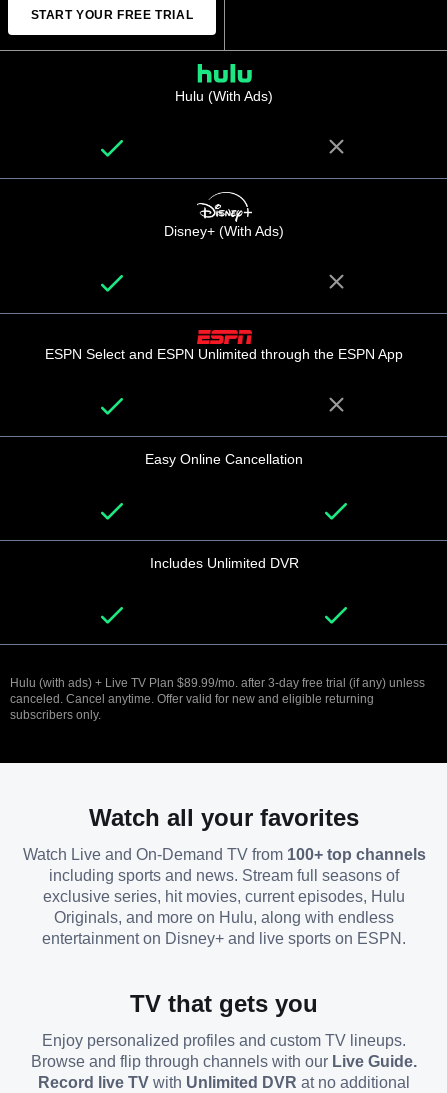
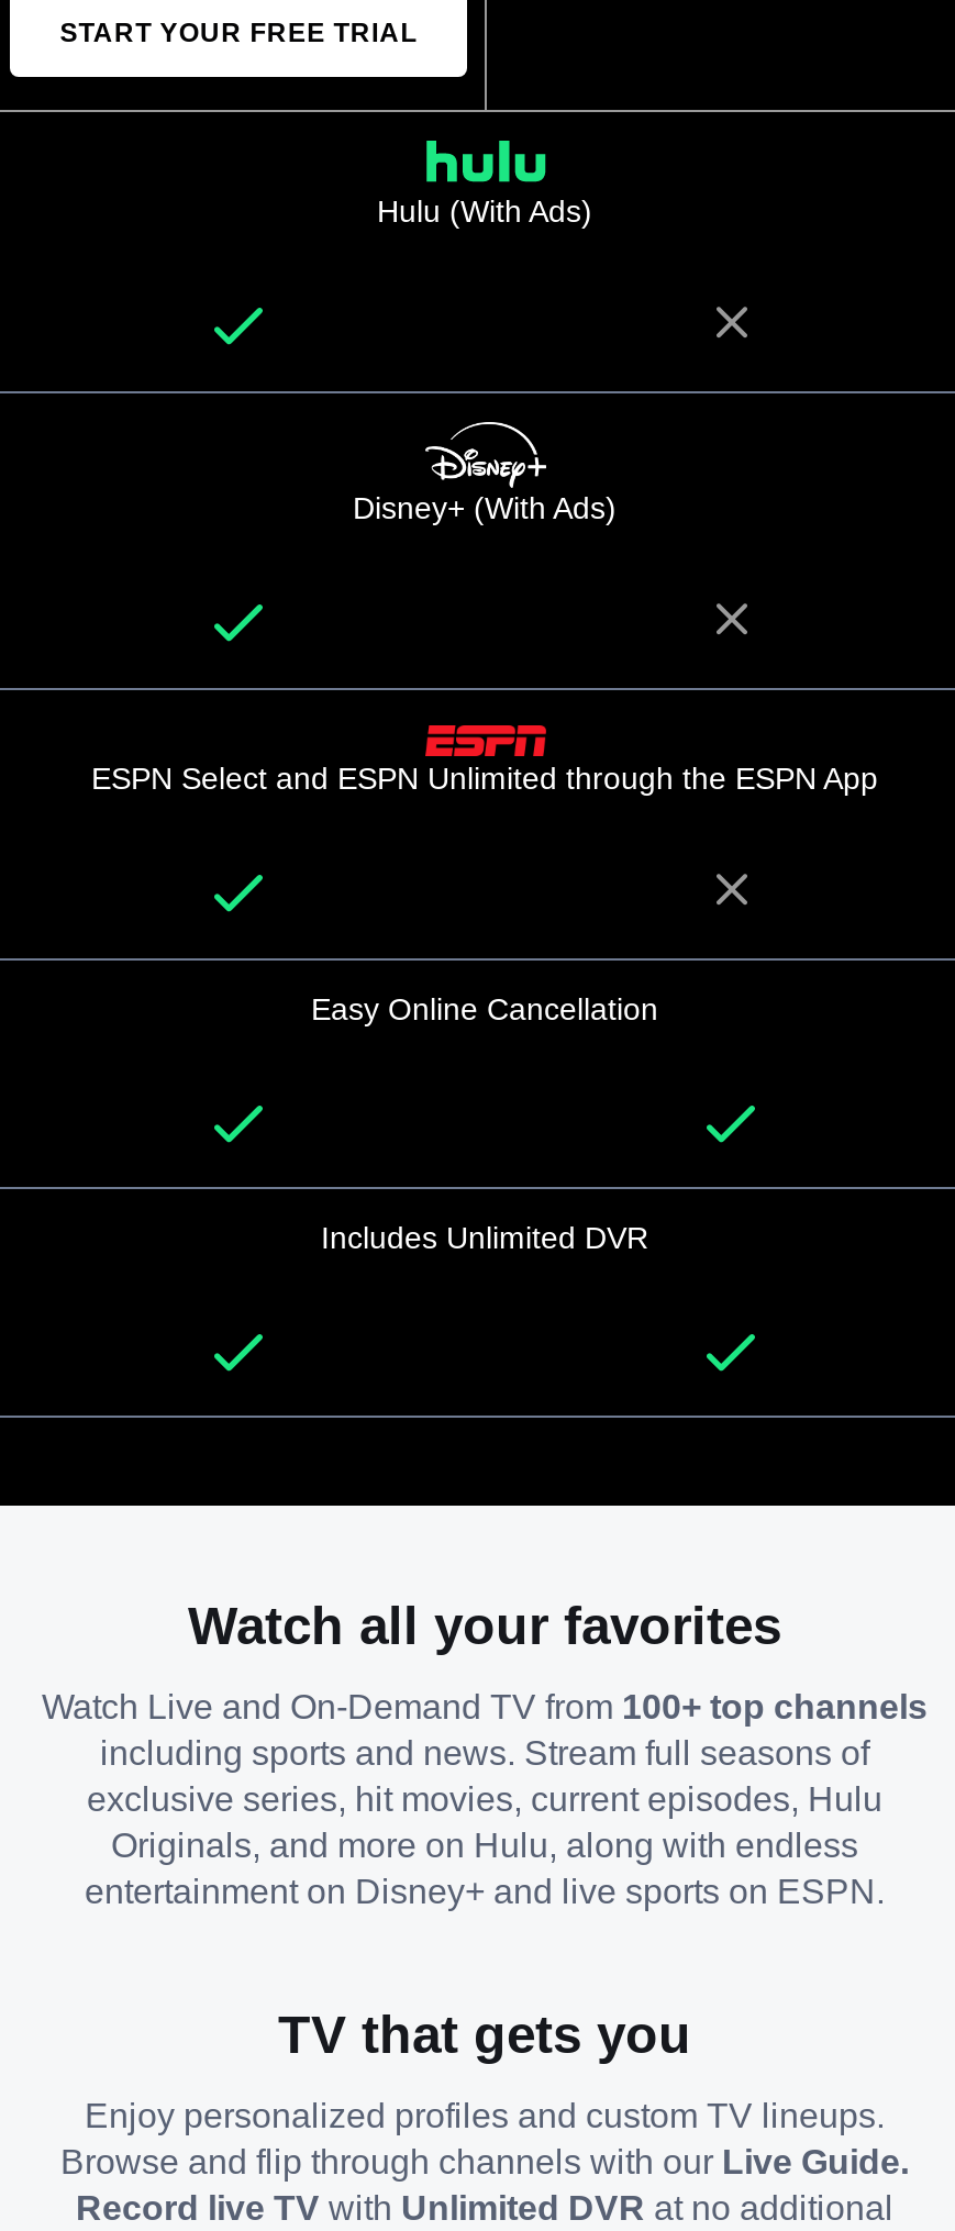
[10,676,425,722] Hulu (with ads) + Live TV Plan $89.99/mo. after 3-day free trial (if any) unless | canceled. Cancel anytime. Offer valid for new and eligible returning | subscribers only. -> none

